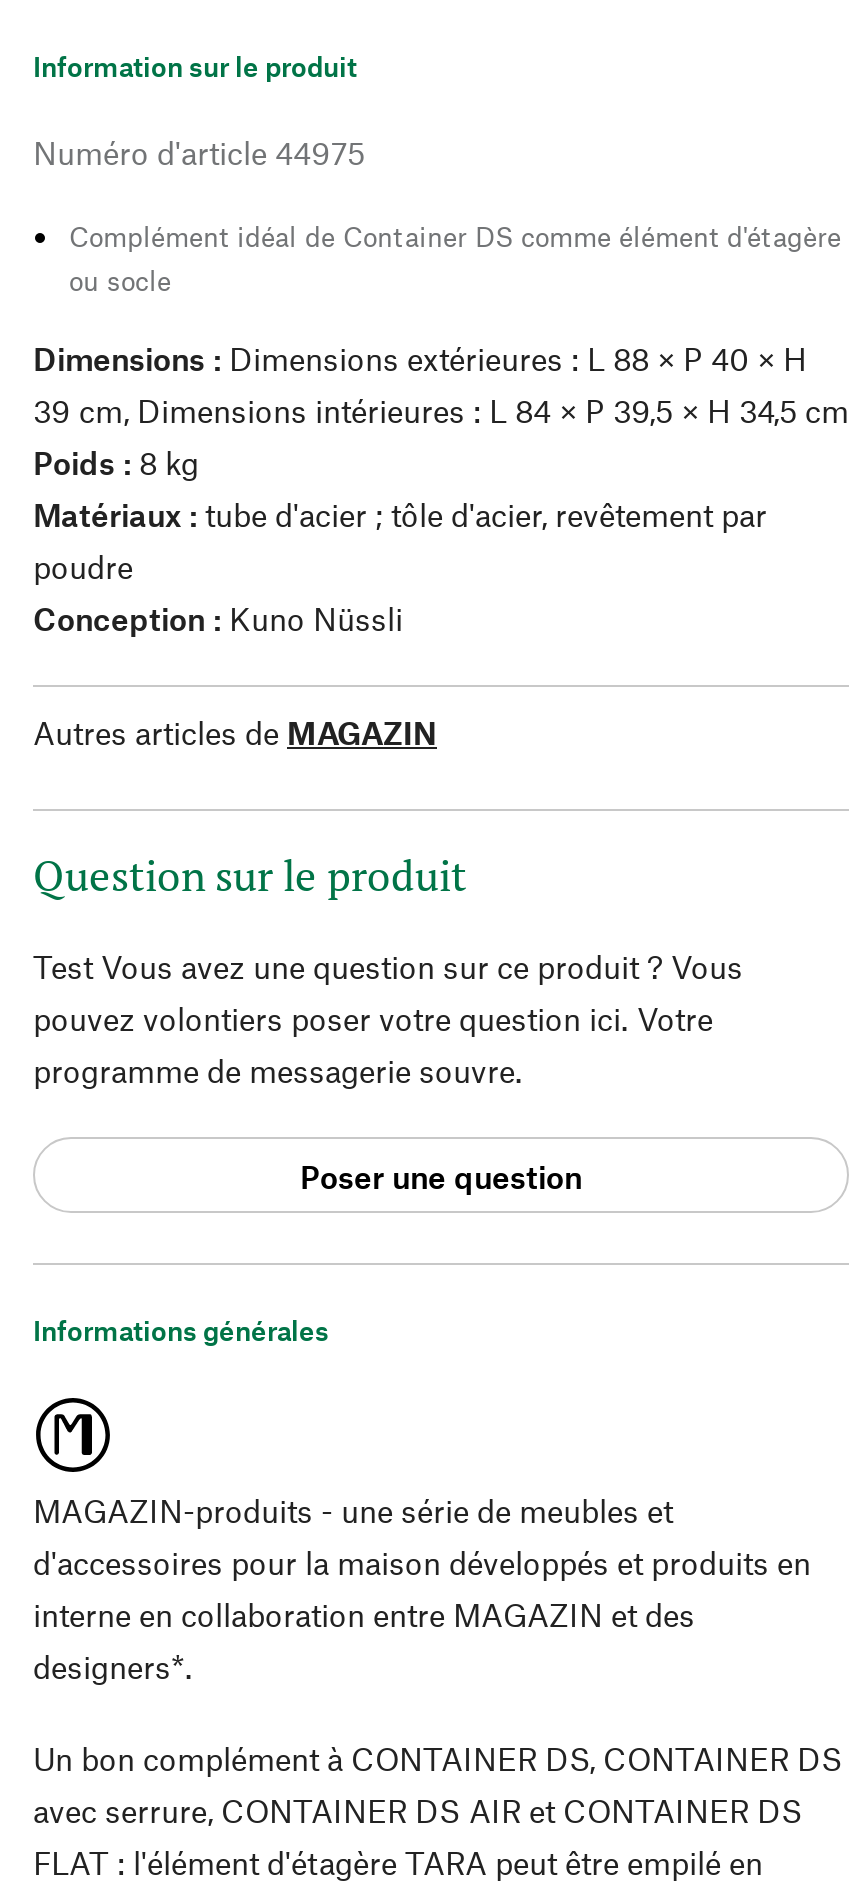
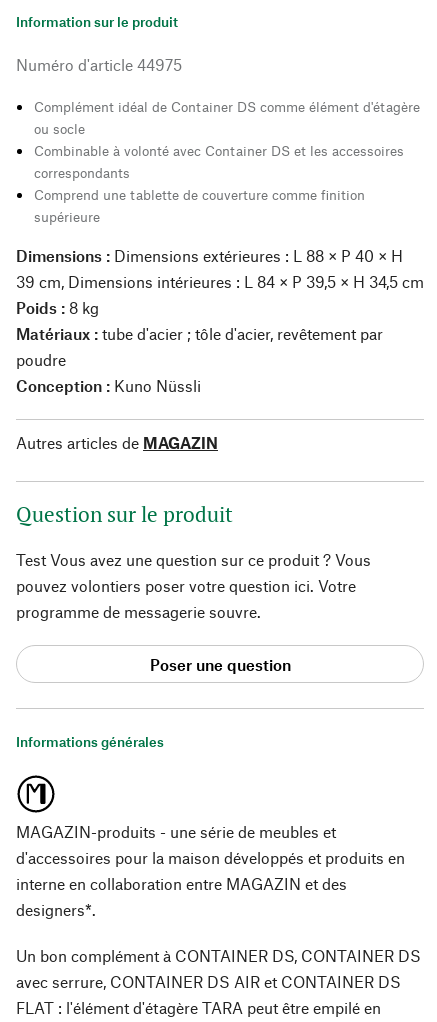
none -> [34,142,404,225] Combinable à volonté avec Container DS et les accessoires | correspondants | Comprend une tablette de couverture comme finition | supérieure

